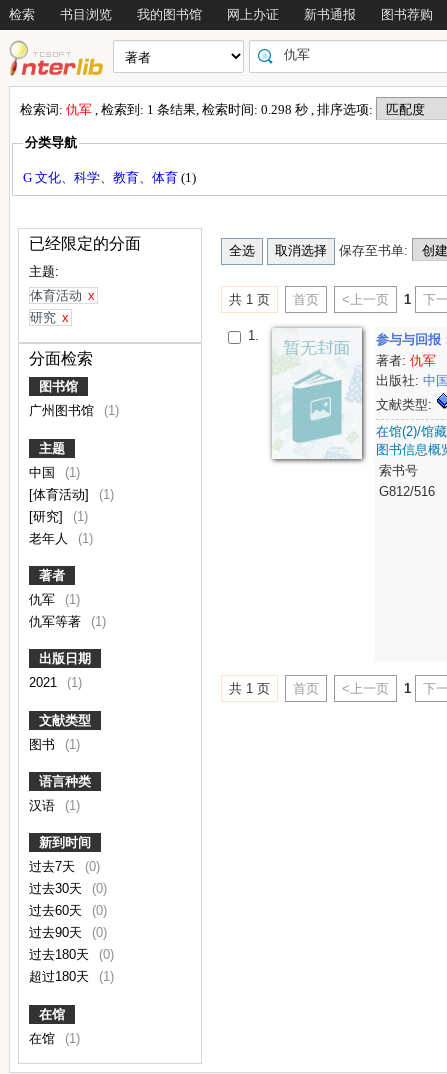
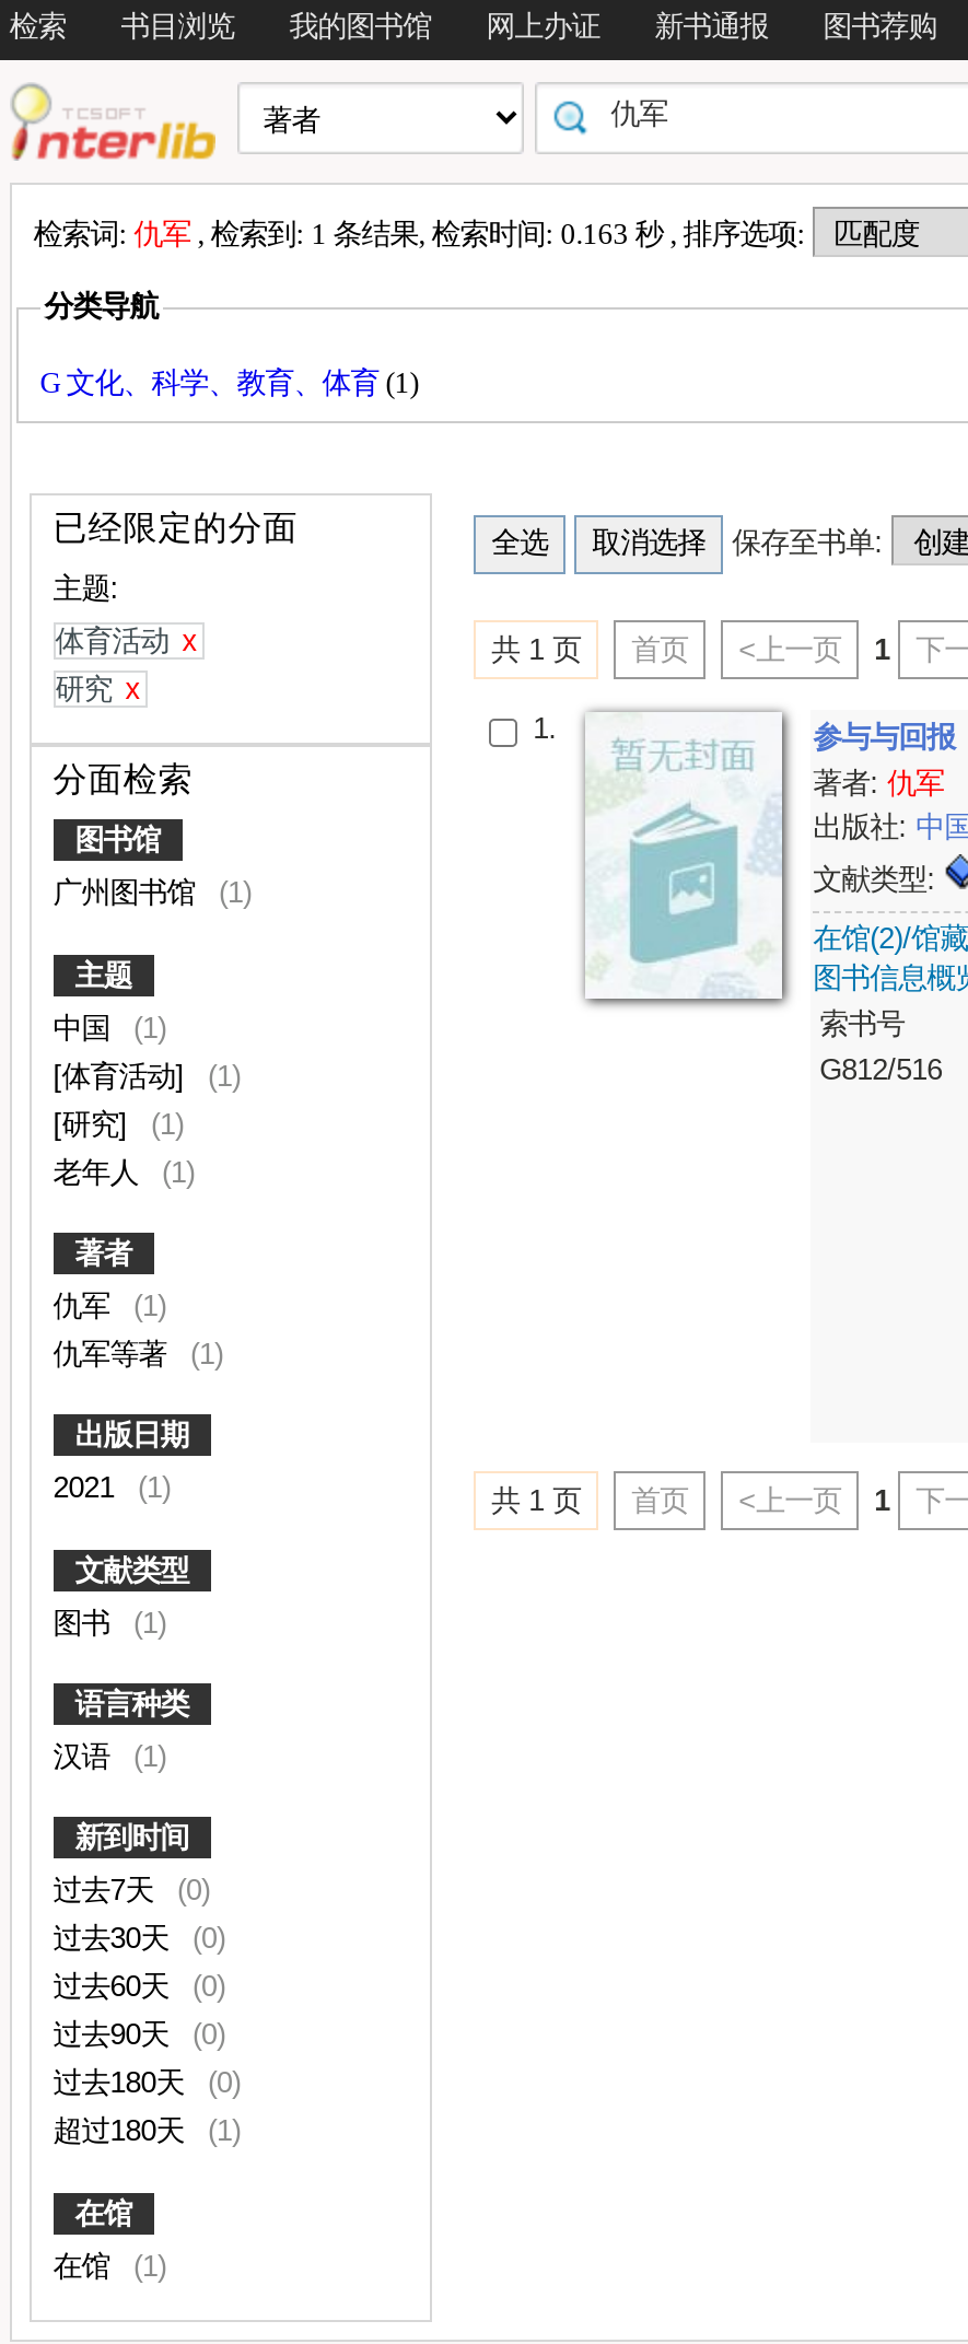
[20,102,376,117] 检索词:仇军, 检索到: 1 条结果, 检索时间: 0.298 秒 , 排序选项: -> [33,218,812,250] 检索词:仇军, 检索到: 1 条结果, 检索时间: 0.163 秒 , 排序选项:

